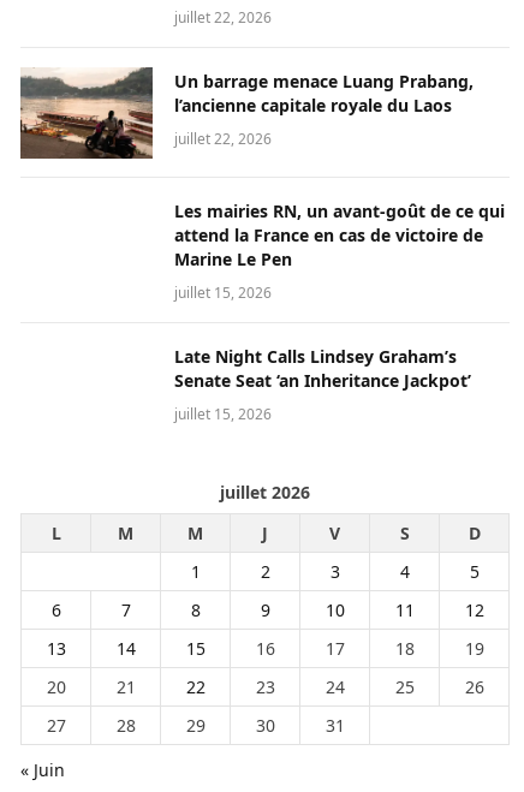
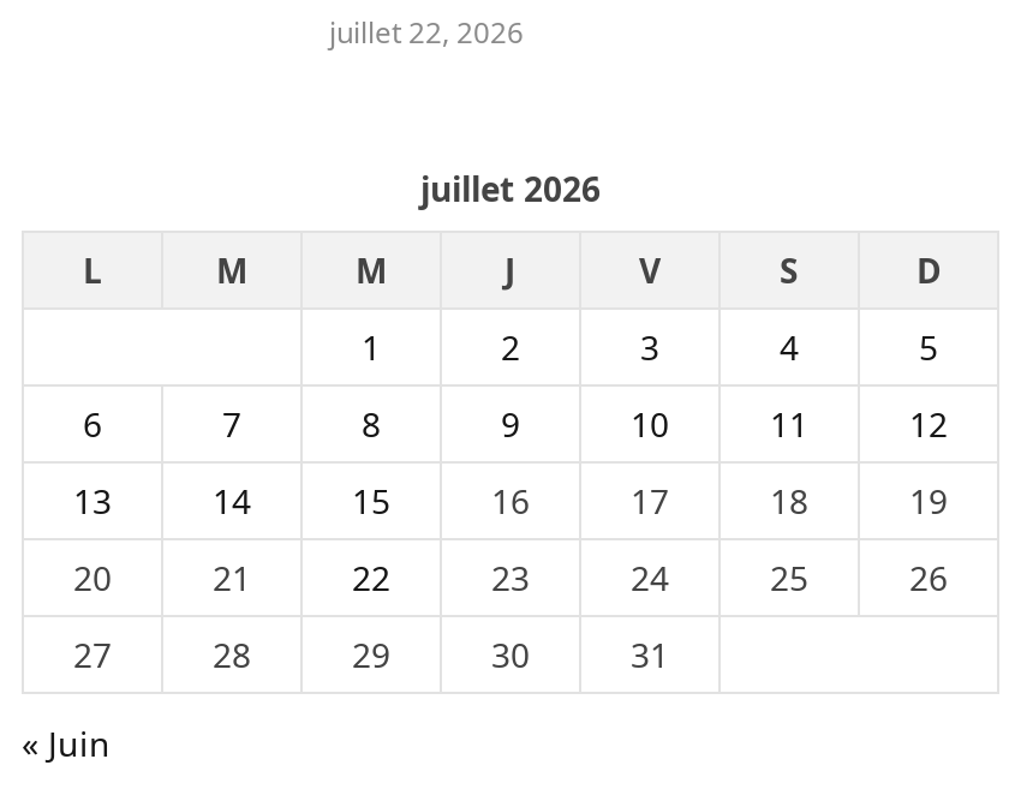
[19,66,505,424] [image] | Un barrage menace Luang Prabang, | l’ancienne capitale royale du Laos | juillet 22, 2026 | Les mairies RN, un avant-goût de ce qui | attend la France en cas de victoire de | Marine Le Pen | juillet 15, 2026 | Late Night Calls Lindsey Graham’s | Senate Seat ‘an Inheritance Jackpot’ | juillet 15, 2026 -> none

